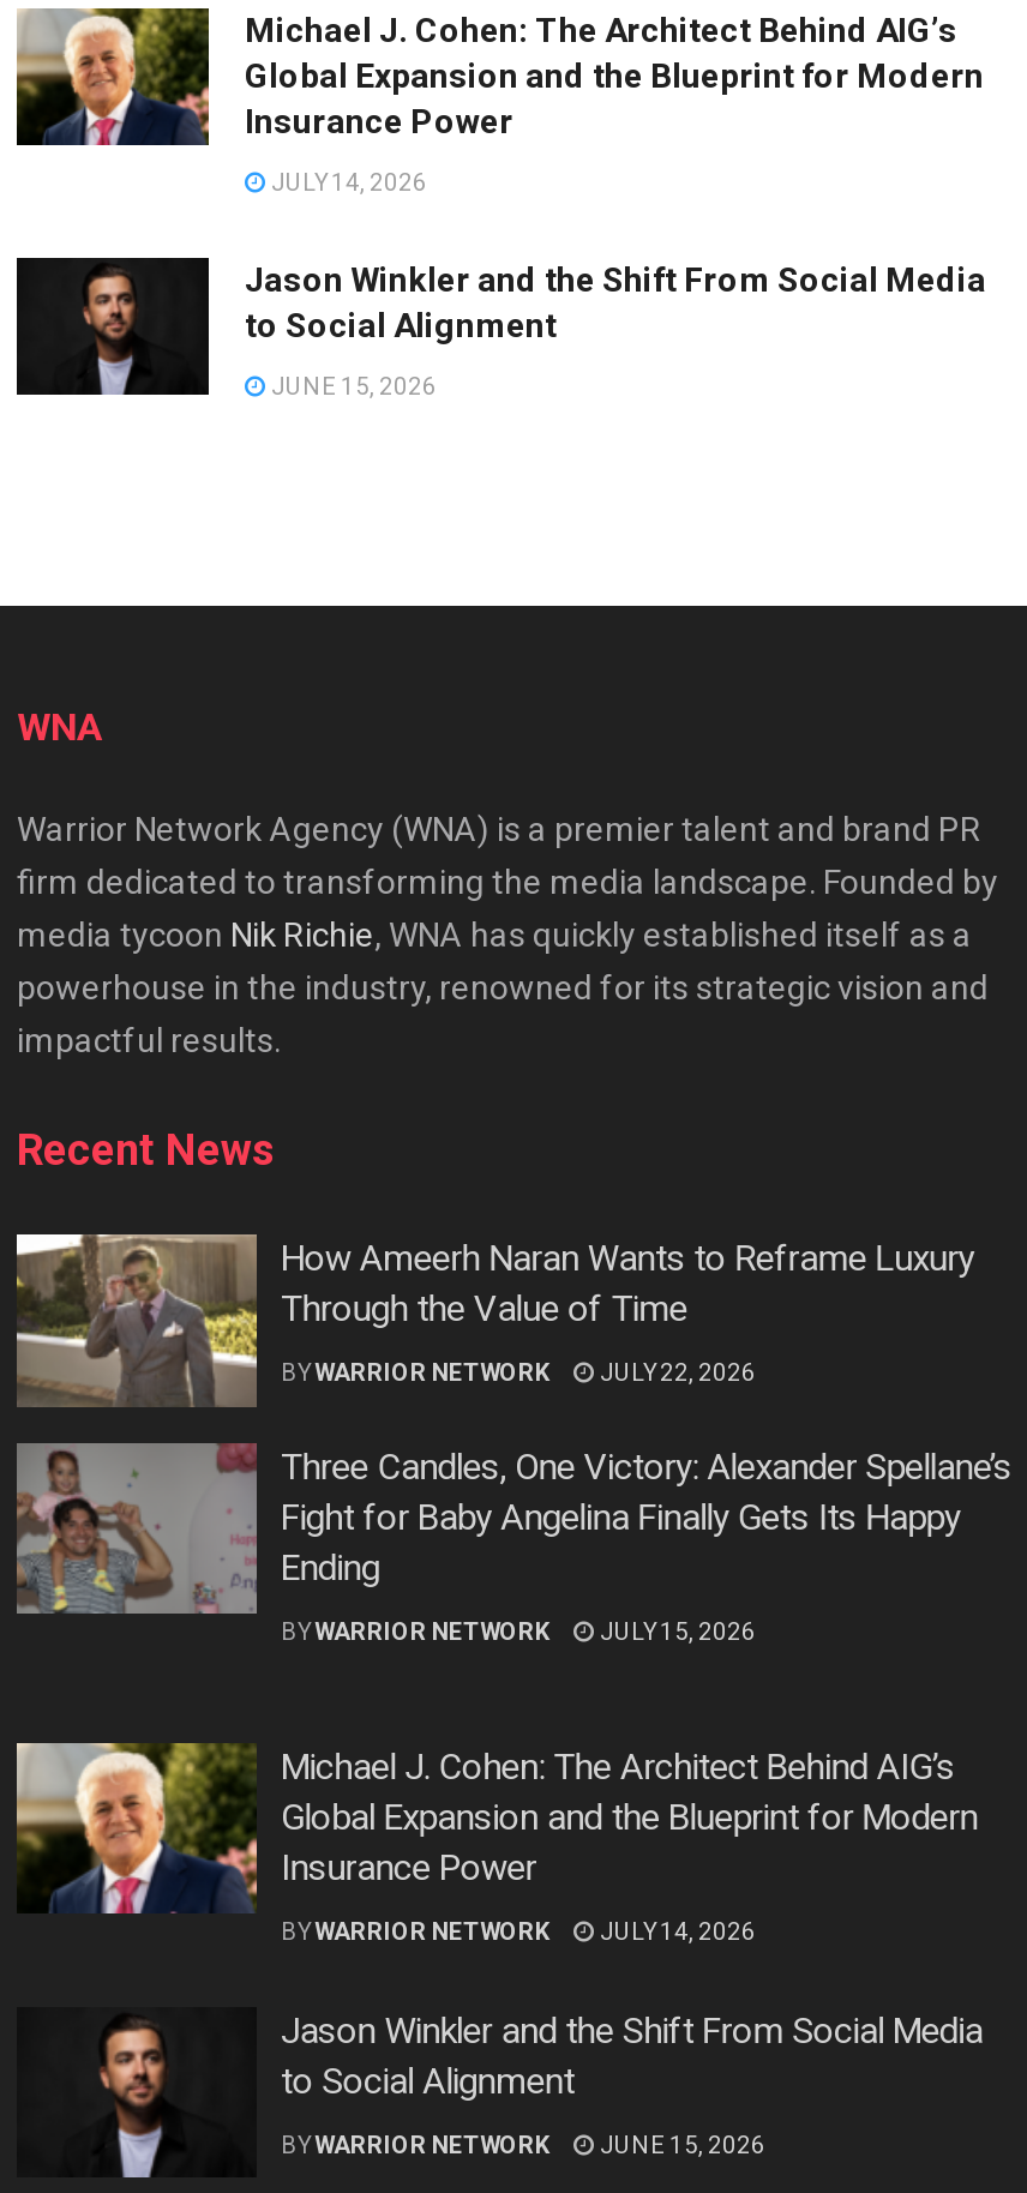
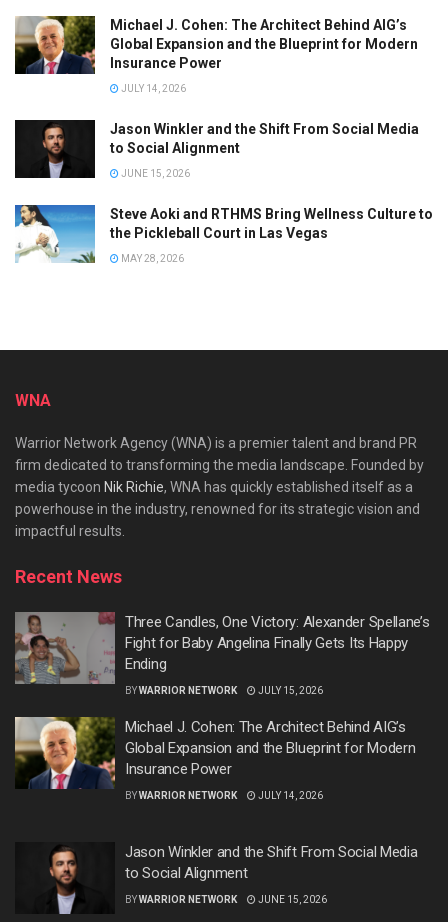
none -> [14,204,433,264] [image] | Steve Aoki and RTHMS Bring Wellness Culture to | the Pickleball Court in Las Vegas | MAY 28, 2026
moved [17,705,998,1175] -> [15,391,424,587]: WNA | Warrior Network Agency (WNA) is a premier talent and brand PR | firm dedicated to transforming the media landscape. Founded by | media tycoon Nik Richie, WNA has quickly established itself as a | powerhouse in the industry, renowned for its strategic vision and | impactful results. | Recent News
[17,1232,974,1405] [image] | How Ameerh Naran Wants to Reframe Luxury | Through the Value of Time | BY WARRIOR NETWORK | JULY 22, 2026 -> none
moved [12,1738,262,1918] -> [13,715,117,790]: [image]

